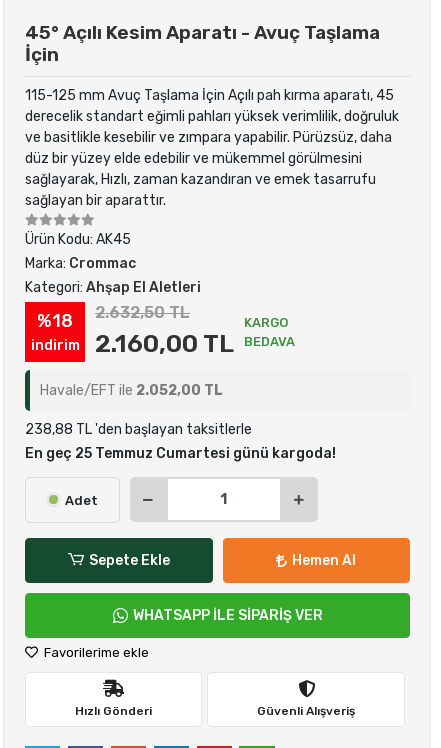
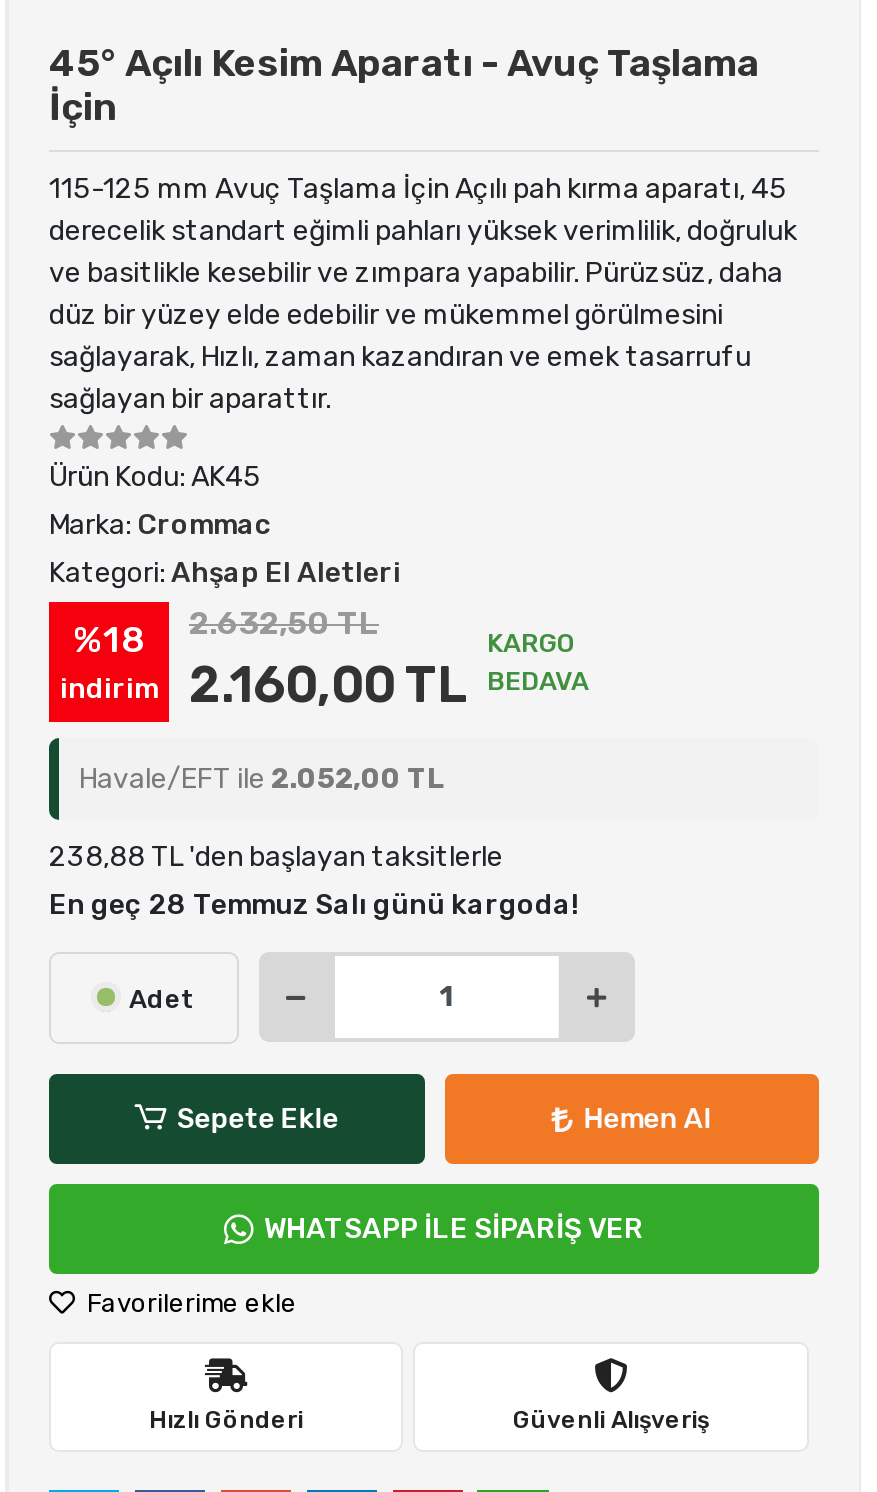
[25,445,336,462] En geç 25 Temmuz Cumartesi günü kargoda! -> [49,888,579,922] En geç 28 Temmuz Salı günü kargoda!

